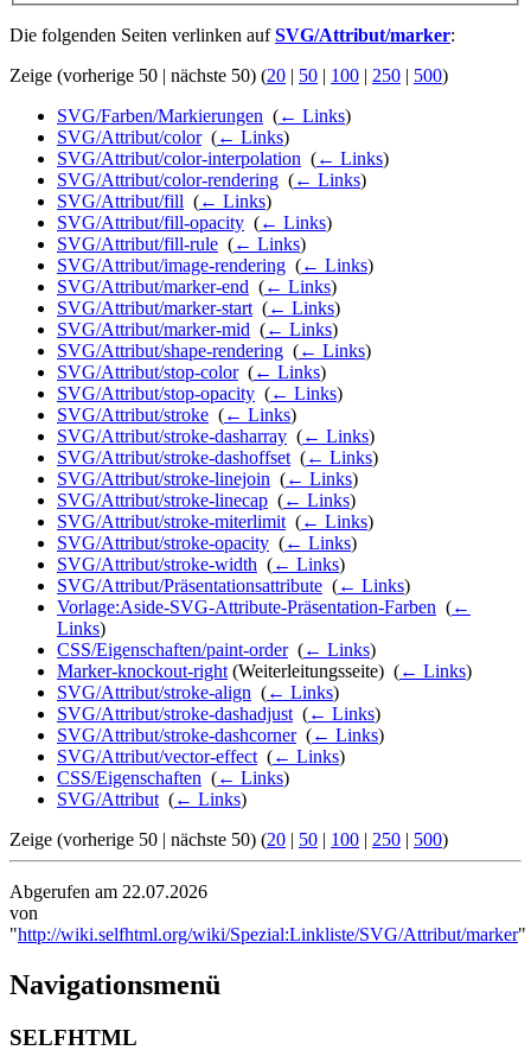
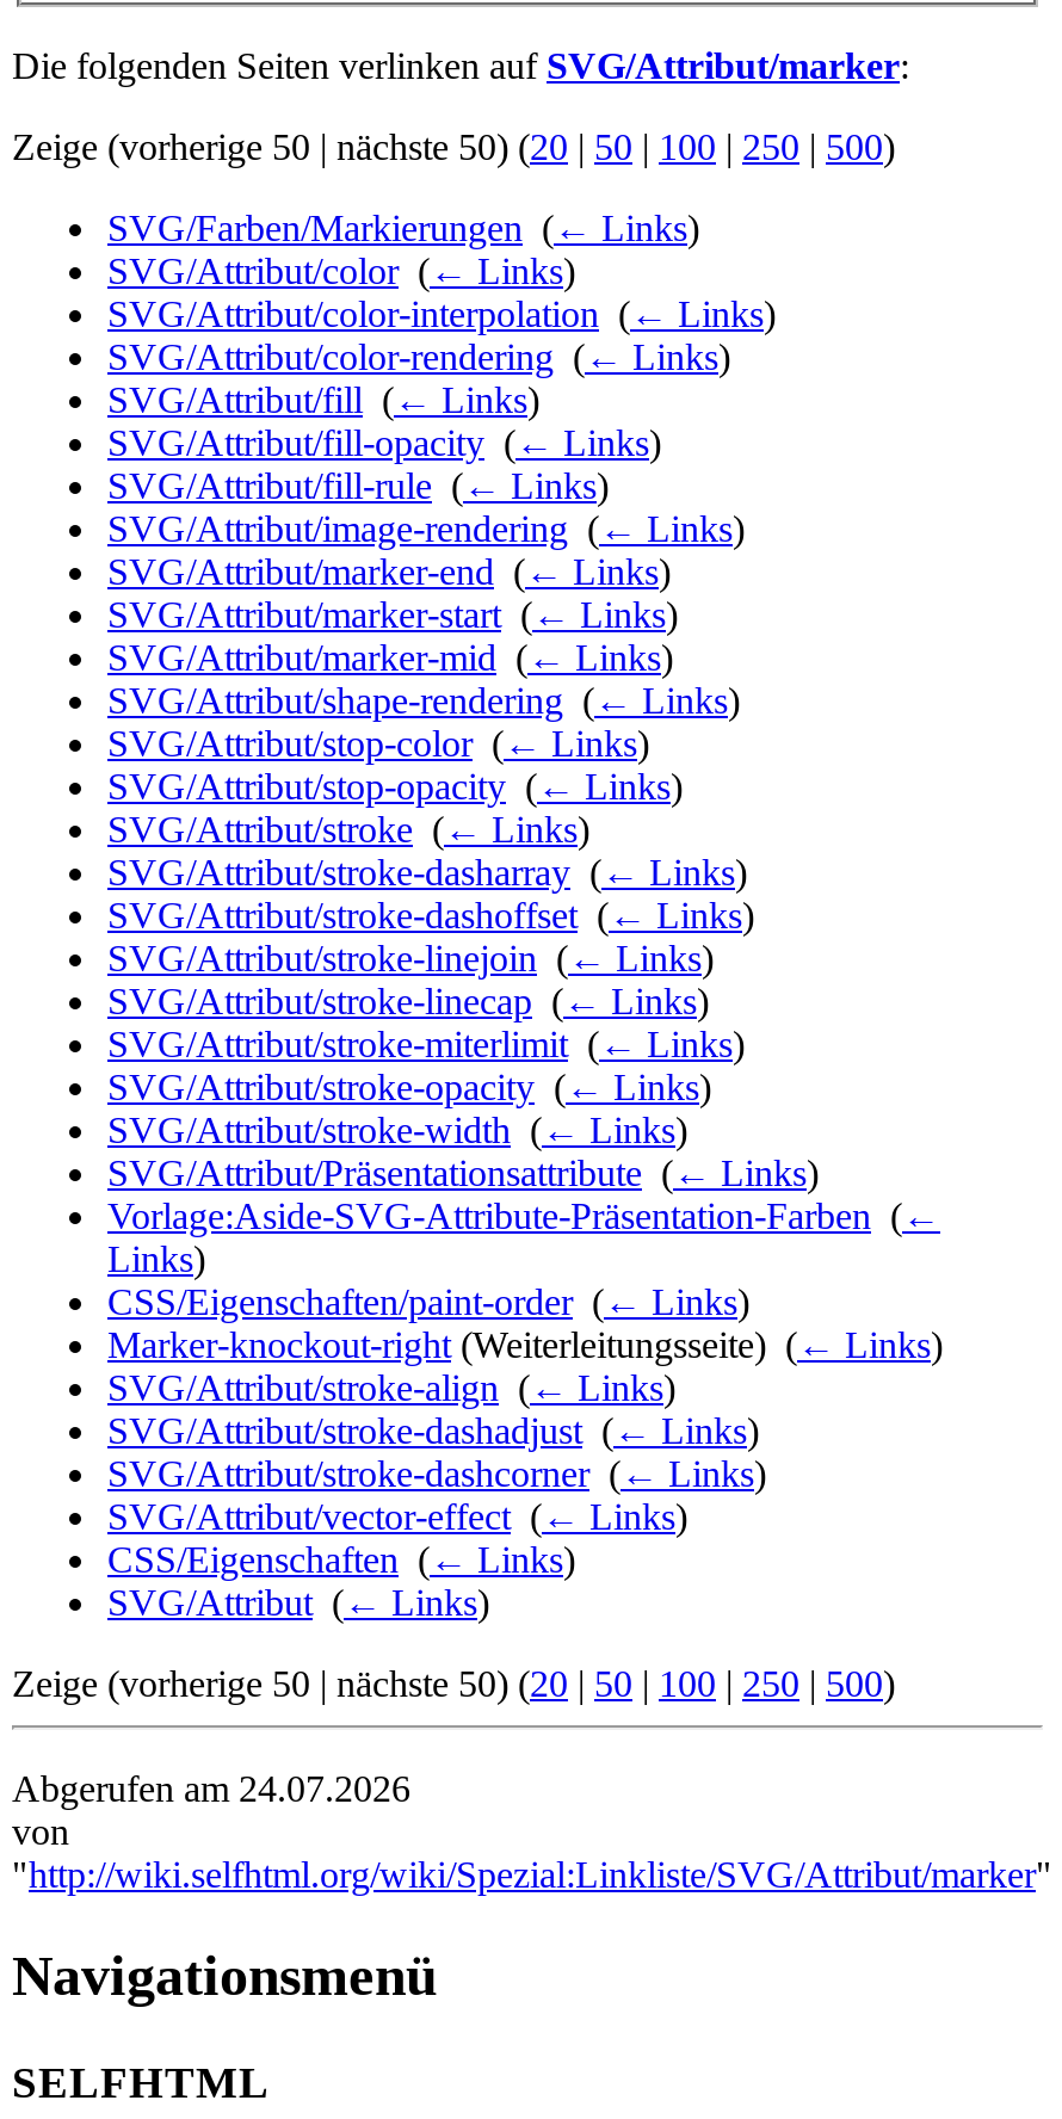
[9,882,207,902] Abgerufen am 22.07.2026 -> [12,1768,410,1809] Abgerufen am 24.07.2026

